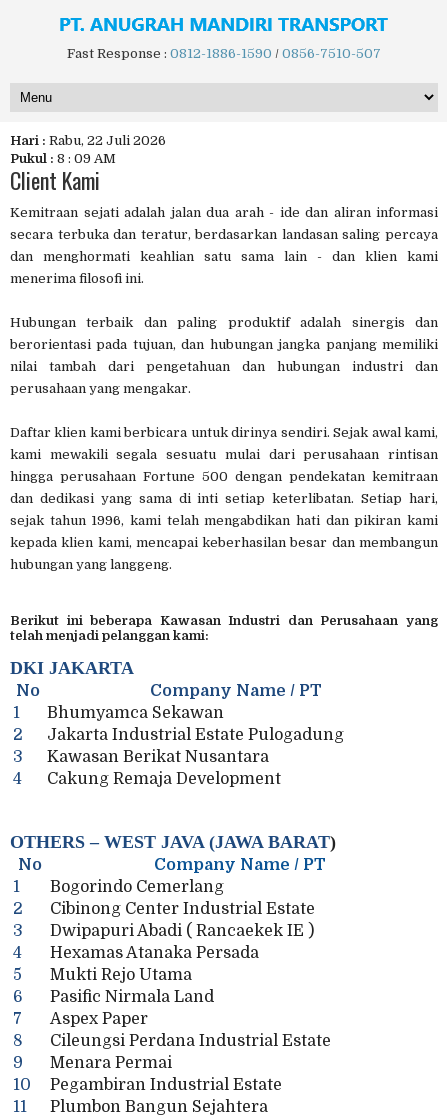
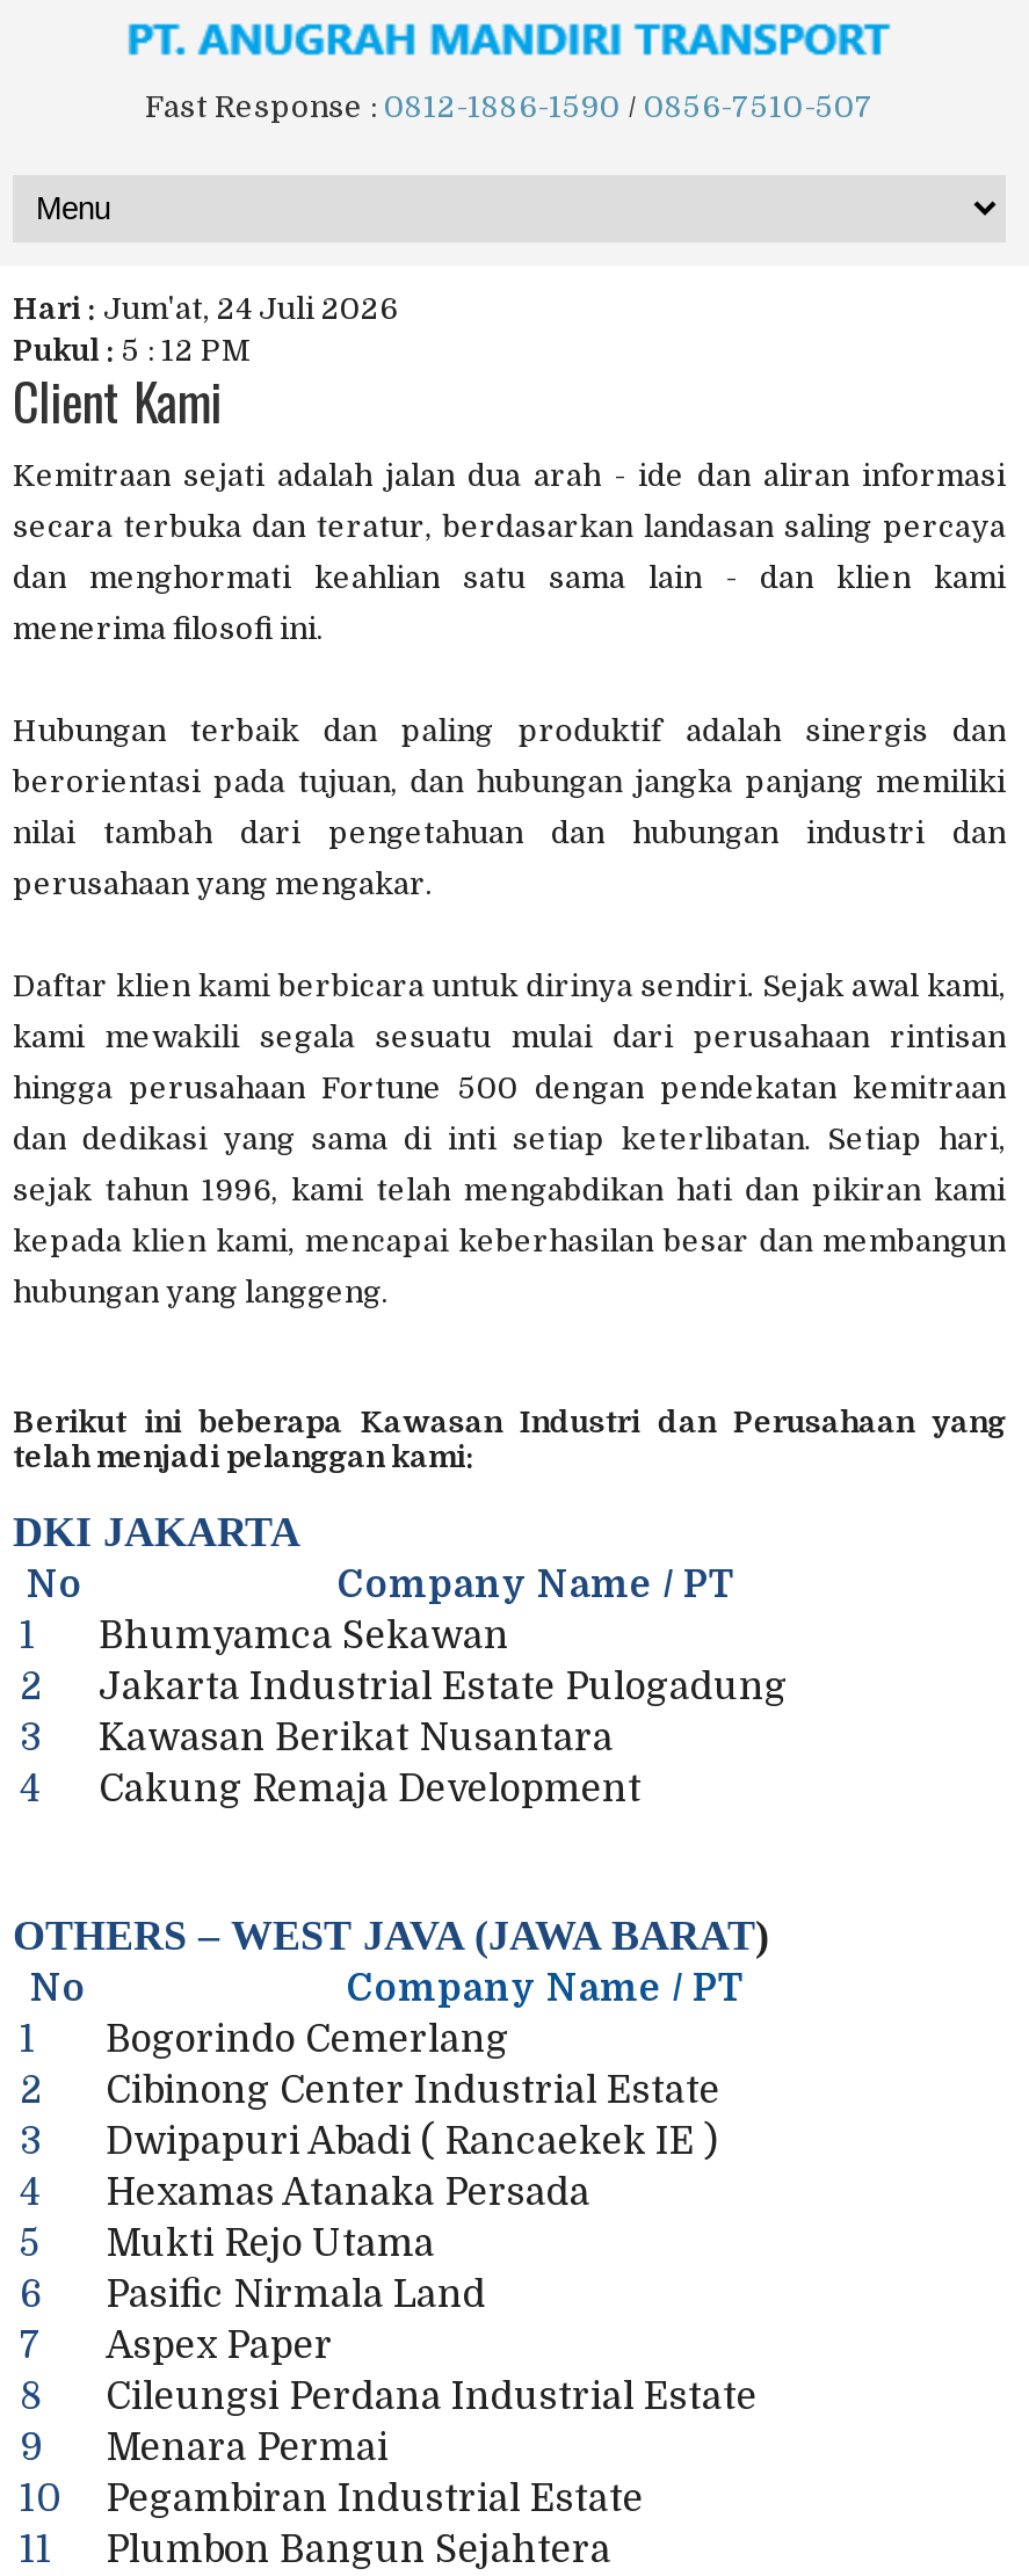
[10,133,166,148] Hari : Rabu, 22 Juli 2026 -> [13,291,398,326] Hari : Jum'at, 24 Juli 2026
[10,151,116,166] Pukul : 8 : 09 AM -> [13,333,252,368] Pukul : 5 : 12 PM

